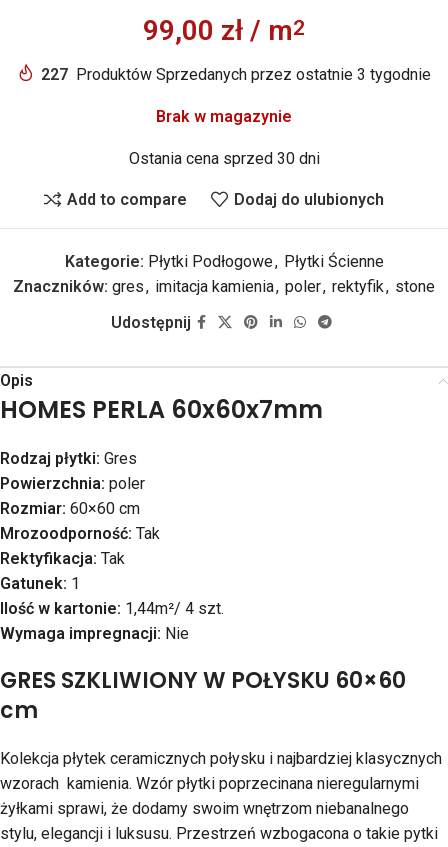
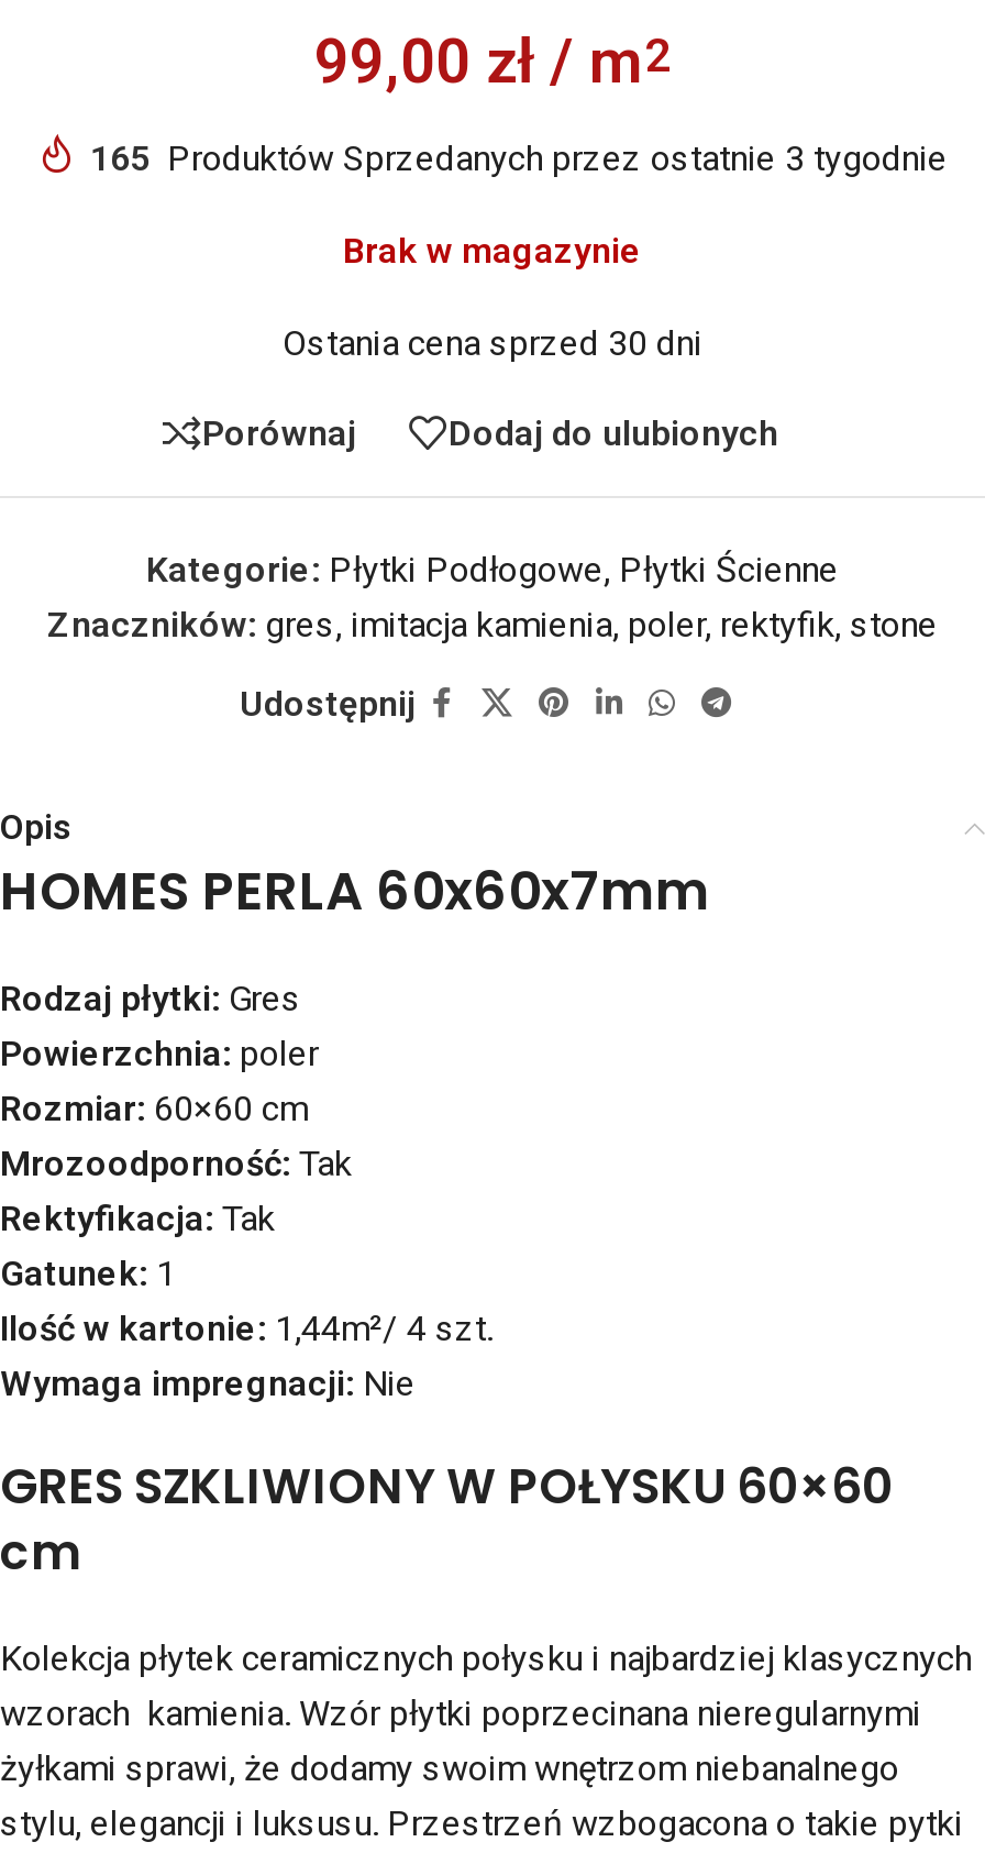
[41,65,431,84] 227 Produktów Sprzedanych przez ostatnie 3 tygodnie -> [90,137,948,179] 165 Produktów Sprzedanych przez ostatnie 3 tygodnie
[67,189,187,208] Add to compare -> [202,411,356,453] Porównaj

